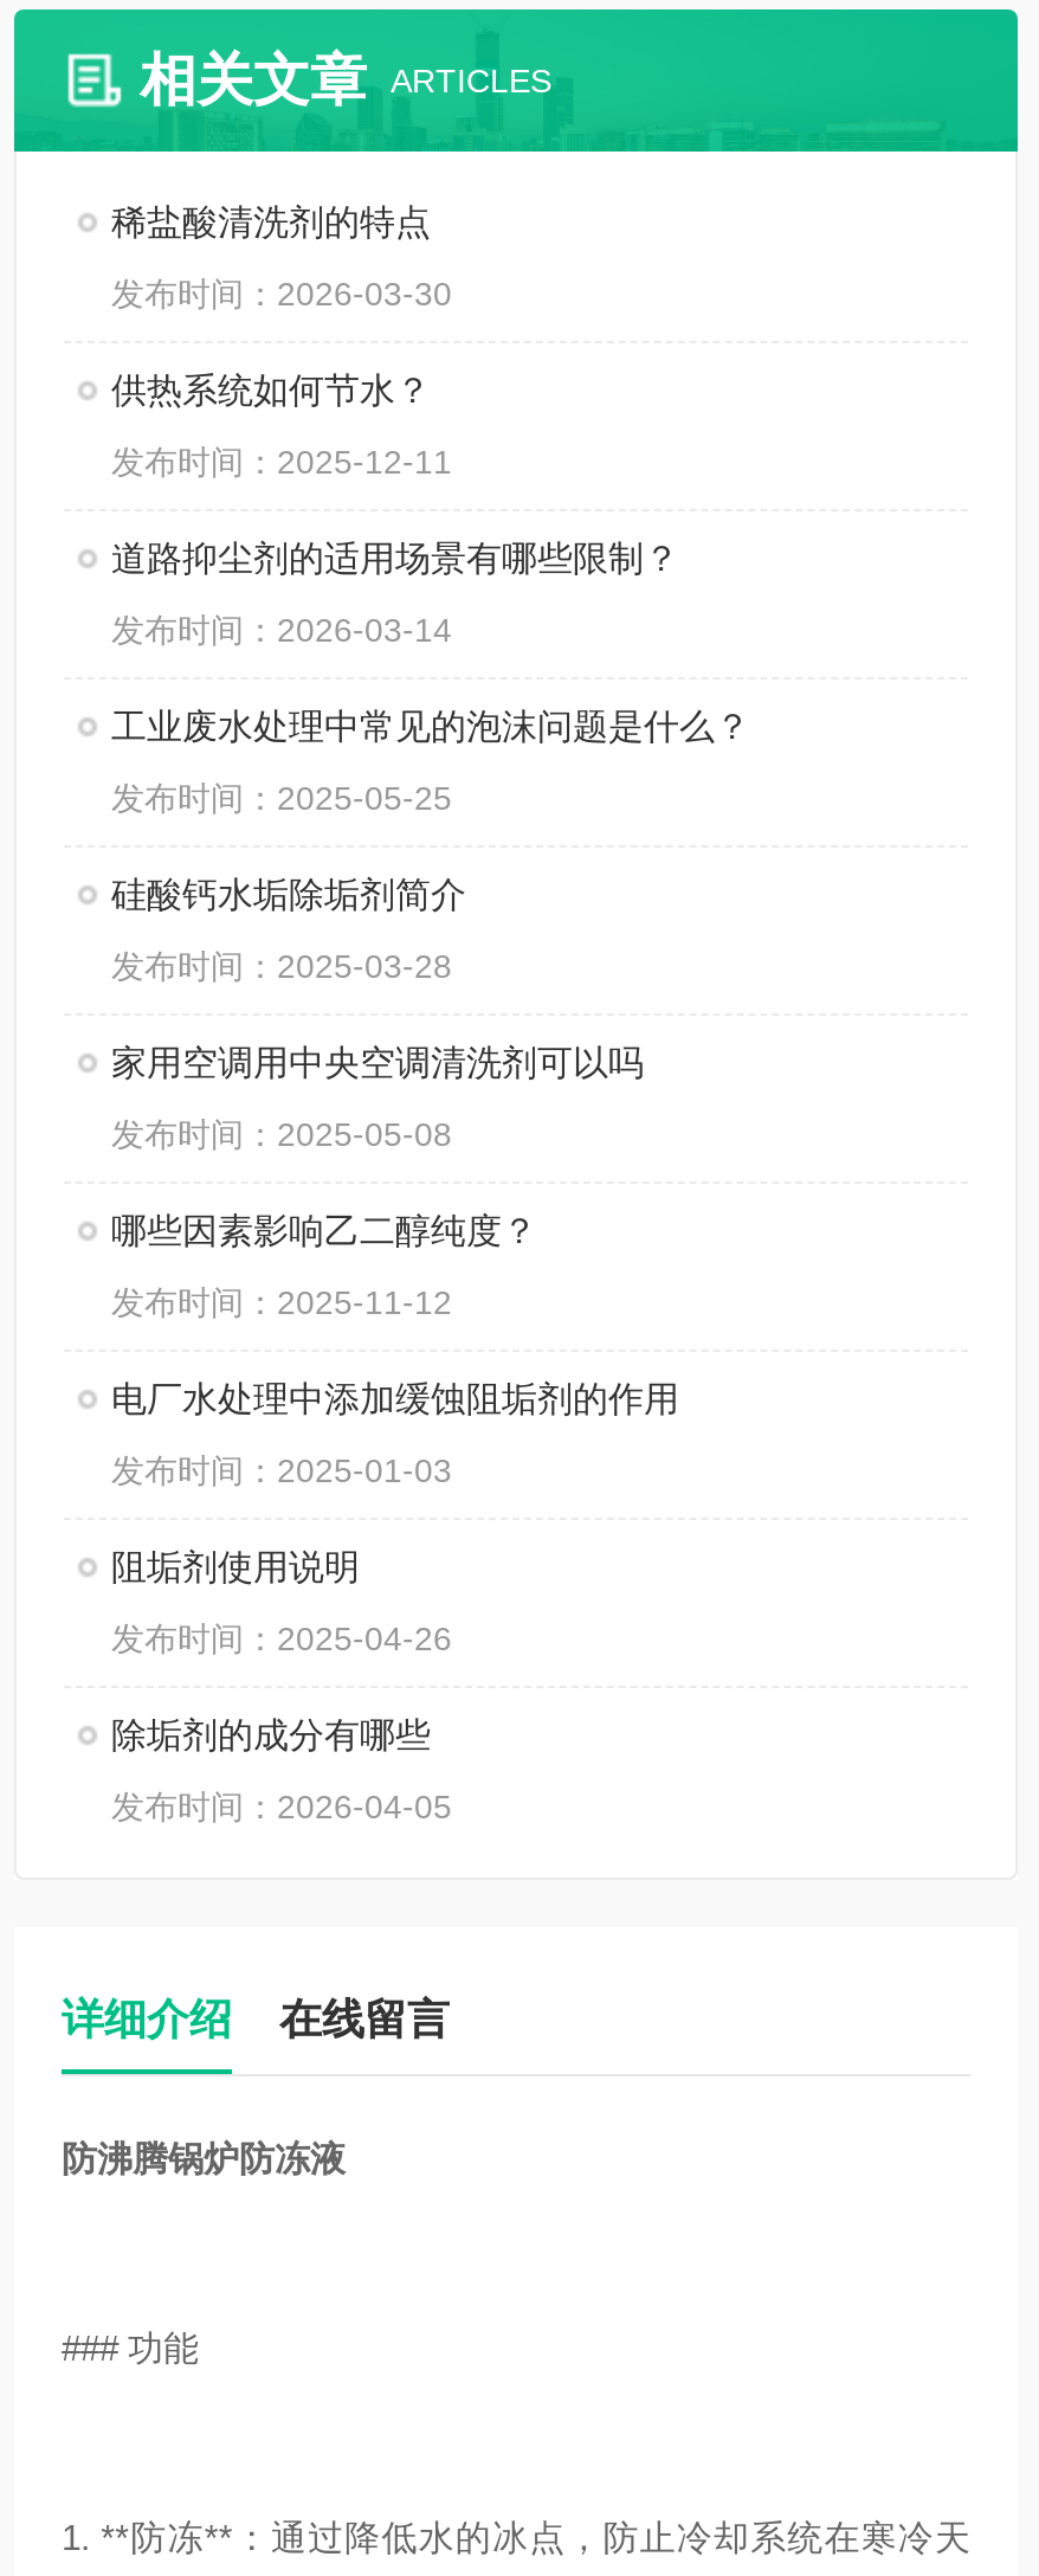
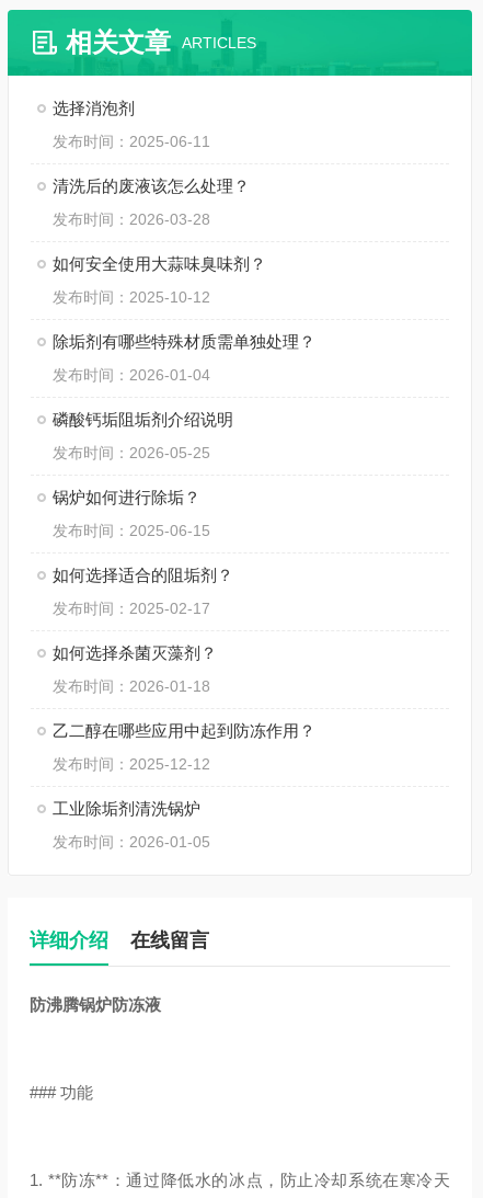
[111,201,431,241] 稀盐酸清洗剂的特点 -> [53,99,135,117] 选择消泡剂
[111,275,452,313] 发布时间：2026-03-30 -> [53,133,210,150] 发布时间：2025-06-11
[111,369,431,410] 供热系统如何节水？ -> [53,176,250,195] 清洗后的废液该怎么处理？
[111,443,452,481] 发布时间：2025-12-11 -> [53,210,210,228] 发布时间：2026-03-28
[111,537,679,578] 道路抑尘剂的适用场景有哪些限制？ -> [53,254,266,273] 如何安全使用大蒜味臭味剂？
[111,611,452,649] 发布时间：2026-03-14 -> [53,288,210,306] 发布时间：2025-10-12
[111,706,750,746] 工业废水处理中常见的泡沫问题是什么？ -> [53,332,315,351] 除垢剂有哪些特殊材质需单独处理？
[111,779,452,817] 发布时间：2025-05-25 -> [53,366,210,384] 发布时间：2026-01-04
[111,874,466,914] 硅酸钙水垢除垢剂简介 -> [53,410,233,429] 磷酸钙垢阻垢剂介绍说明
[111,947,452,985] 发布时间：2025-03-28 -> [53,444,210,461] 发布时间：2026-05-25
[111,1042,644,1082] 家用空调用中央空调清洗剂可以吗 -> [53,488,200,506] 锅炉如何进行除垢？
[111,1115,452,1153] 发布时间：2025-05-08 -> [53,522,210,539] 发布时间：2025-06-15
[111,1210,537,1250] 哪些因素影响乙二醇纯度？ -> [53,566,233,584] 如何选择适合的阻垢剂？
[111,1283,452,1321] 发布时间：2025-11-12 -> [53,600,210,617] 发布时间：2025-02-17
[111,1378,679,1418] 电厂水处理中添加缓蚀阻垢剂的作用 -> [53,643,217,662] 如何选择杀菌灭藻剂？
[111,1451,452,1489] 发布时间：2025-01-03 -> [53,677,210,695] 发布时间：2026-01-18
[111,1546,360,1586] 阻垢剂使用说明 -> [53,721,315,740] 乙二醇在哪些应用中起到防冻作用？
[111,1619,452,1657] 发布时间：2025-04-26 -> [53,755,210,773] 发布时间：2025-12-12
[111,1714,431,1754] 除垢剂的成分有哪些 -> [53,799,200,818] 工业除垢剂清洗锅炉
[111,1788,452,1825] 发布时间：2026-04-05 -> [53,833,210,851] 发布时间：2026-01-05

